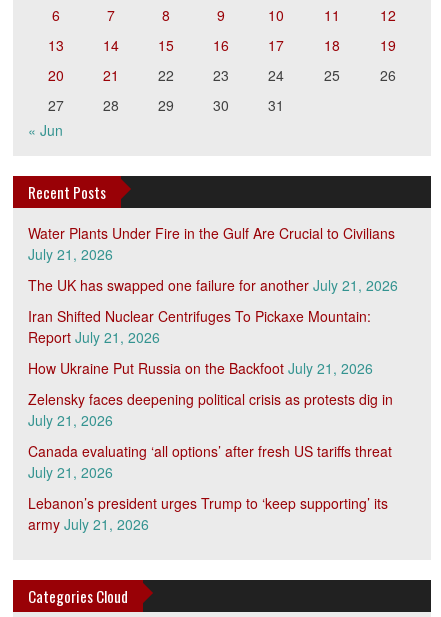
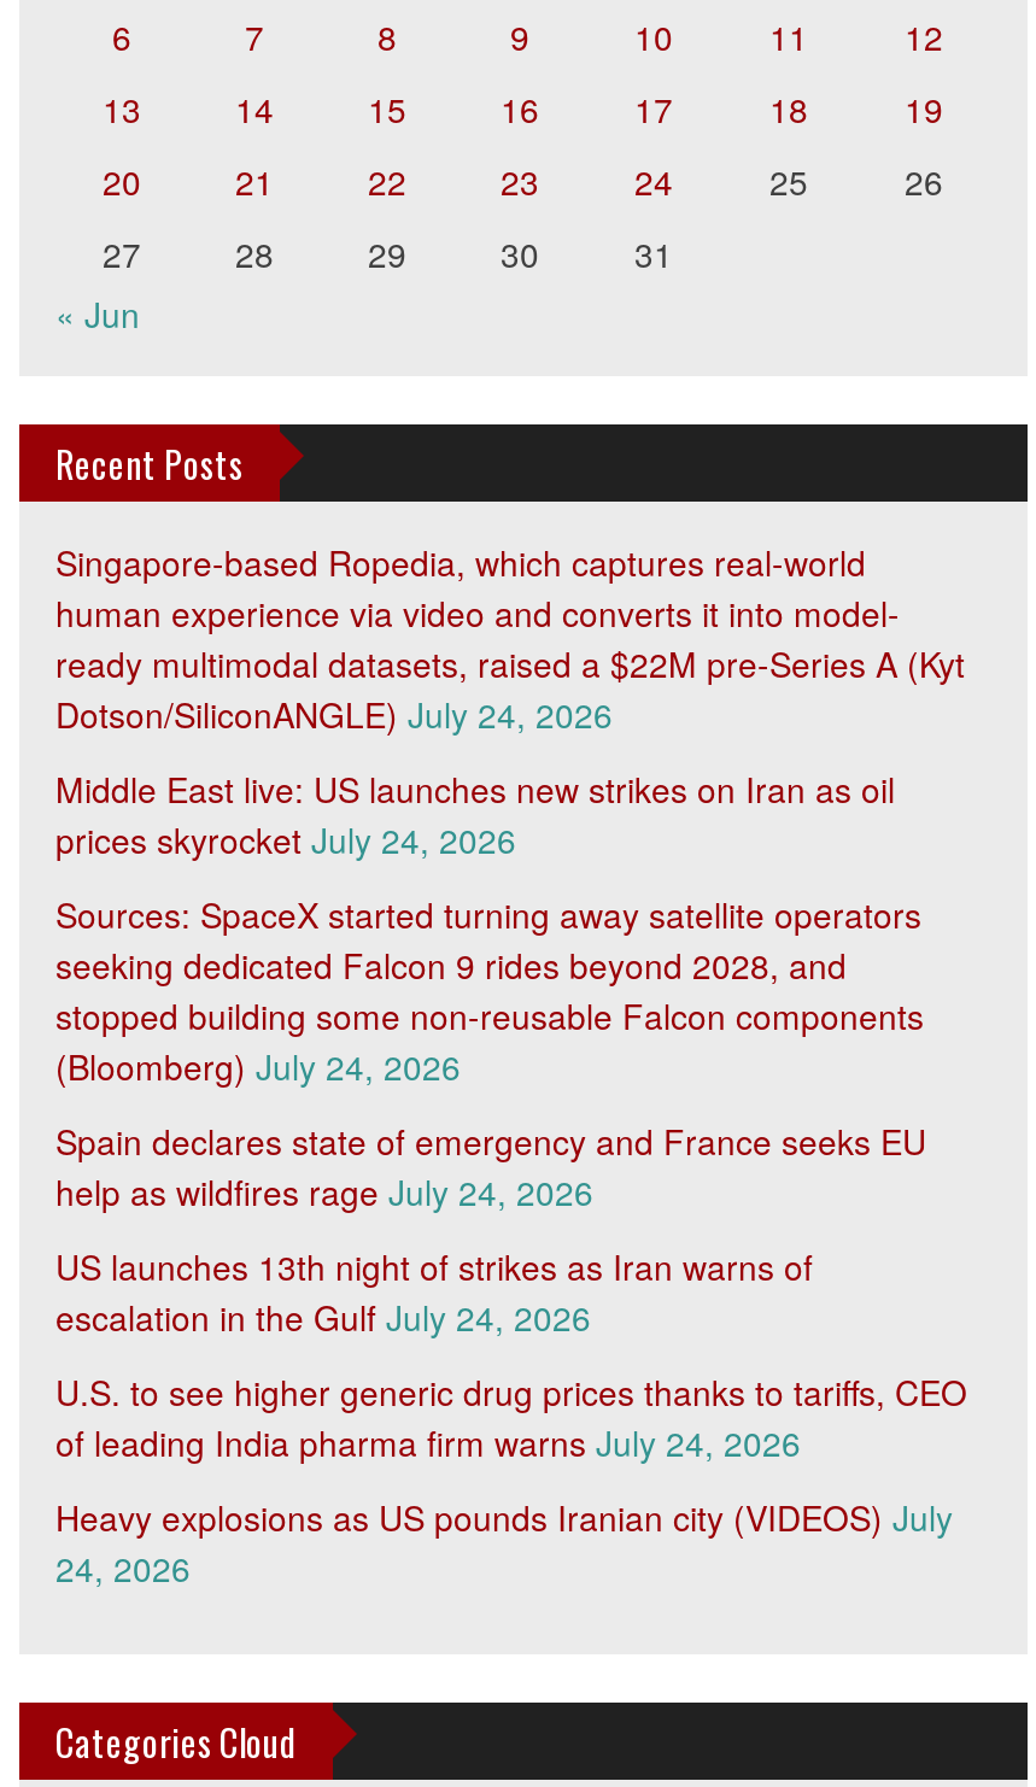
[28,223,395,264] Water Plants Under Fire in the Gulf Are Crucial to Civilians | July 21, 2026 -> [55,538,965,738] Singapore-based Ropedia, which captures real-world | human experience via video and converts it into model- | ready multimodal datasets, raised a $22M pre-Series A (Kyt | Dotson/SiliconANGLE) July 24, 2026
[28,275,398,295] The UK has swapped one failure for another July 21, 2026 -> [55,764,895,863] Middle East live: US launches new strikes on Iran as oil | prices skyrocket July 24, 2026
[28,306,371,347] Iran Shifted Nuclear Centrifuges To Pickaxe Mountain: | Report July 21, 2026 -> [55,890,924,1090] Sources: SpaceX started turning away satellite operators | seeking dedicated Falcon 9 rides beyond 2028, and | stopped building some non-reusable Falcon components | (Bloomberg) July 24, 2026
[28,358,373,378] How Ukraine Put Russia on the Backfoot July 21, 2026 -> [55,1117,926,1215] Spain declares state of emergency and France seeks EU | help as wildfires rage July 24, 2026
[28,389,393,430] Zelensky faces deepening political crisis as protests dig in | July 21, 2026 -> [55,1242,813,1341] US launches 13th night of strikes as Iran warns of | escalation in the Gulf July 24, 2026
[28,441,392,482] Canada evaluating ‘all options’ after fresh US tariffs threat | July 21, 2026 -> [55,1367,967,1466] U.S. to see higher generic drug prices thanks to tariffs, CEO | of leading India pharma firm warns July 24, 2026
[28,493,388,534] Lebanon’s president urges Trump to ‘keep supporting’ its | army July 21, 2026 -> [55,1493,953,1592] Heavy explosions as US pounds Iranian city (VIDEOS) July | 24, 2026

